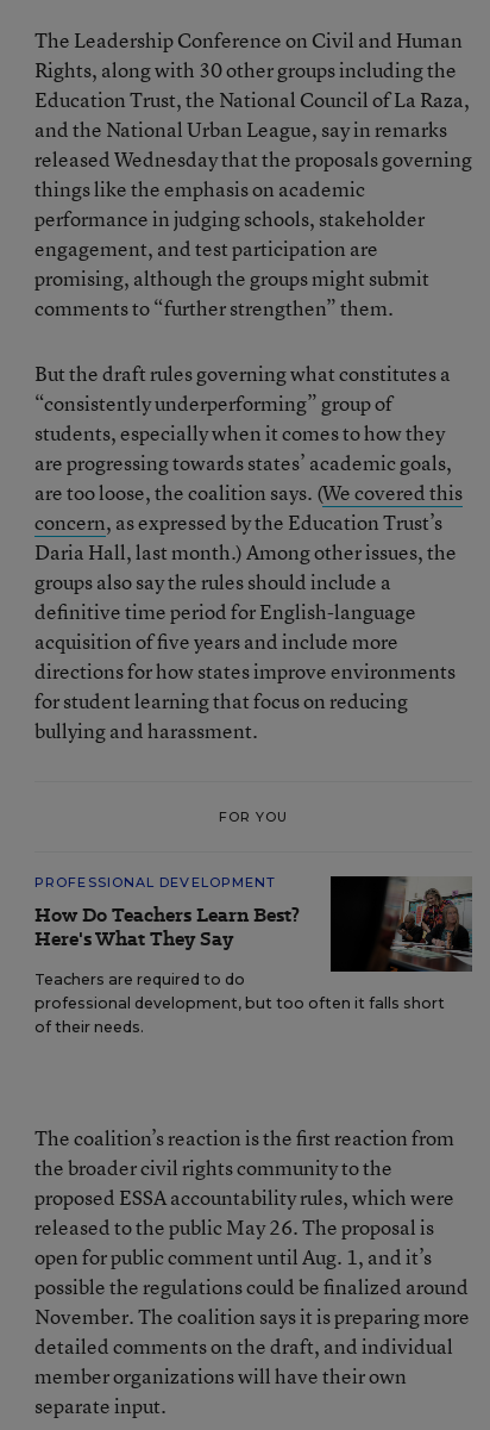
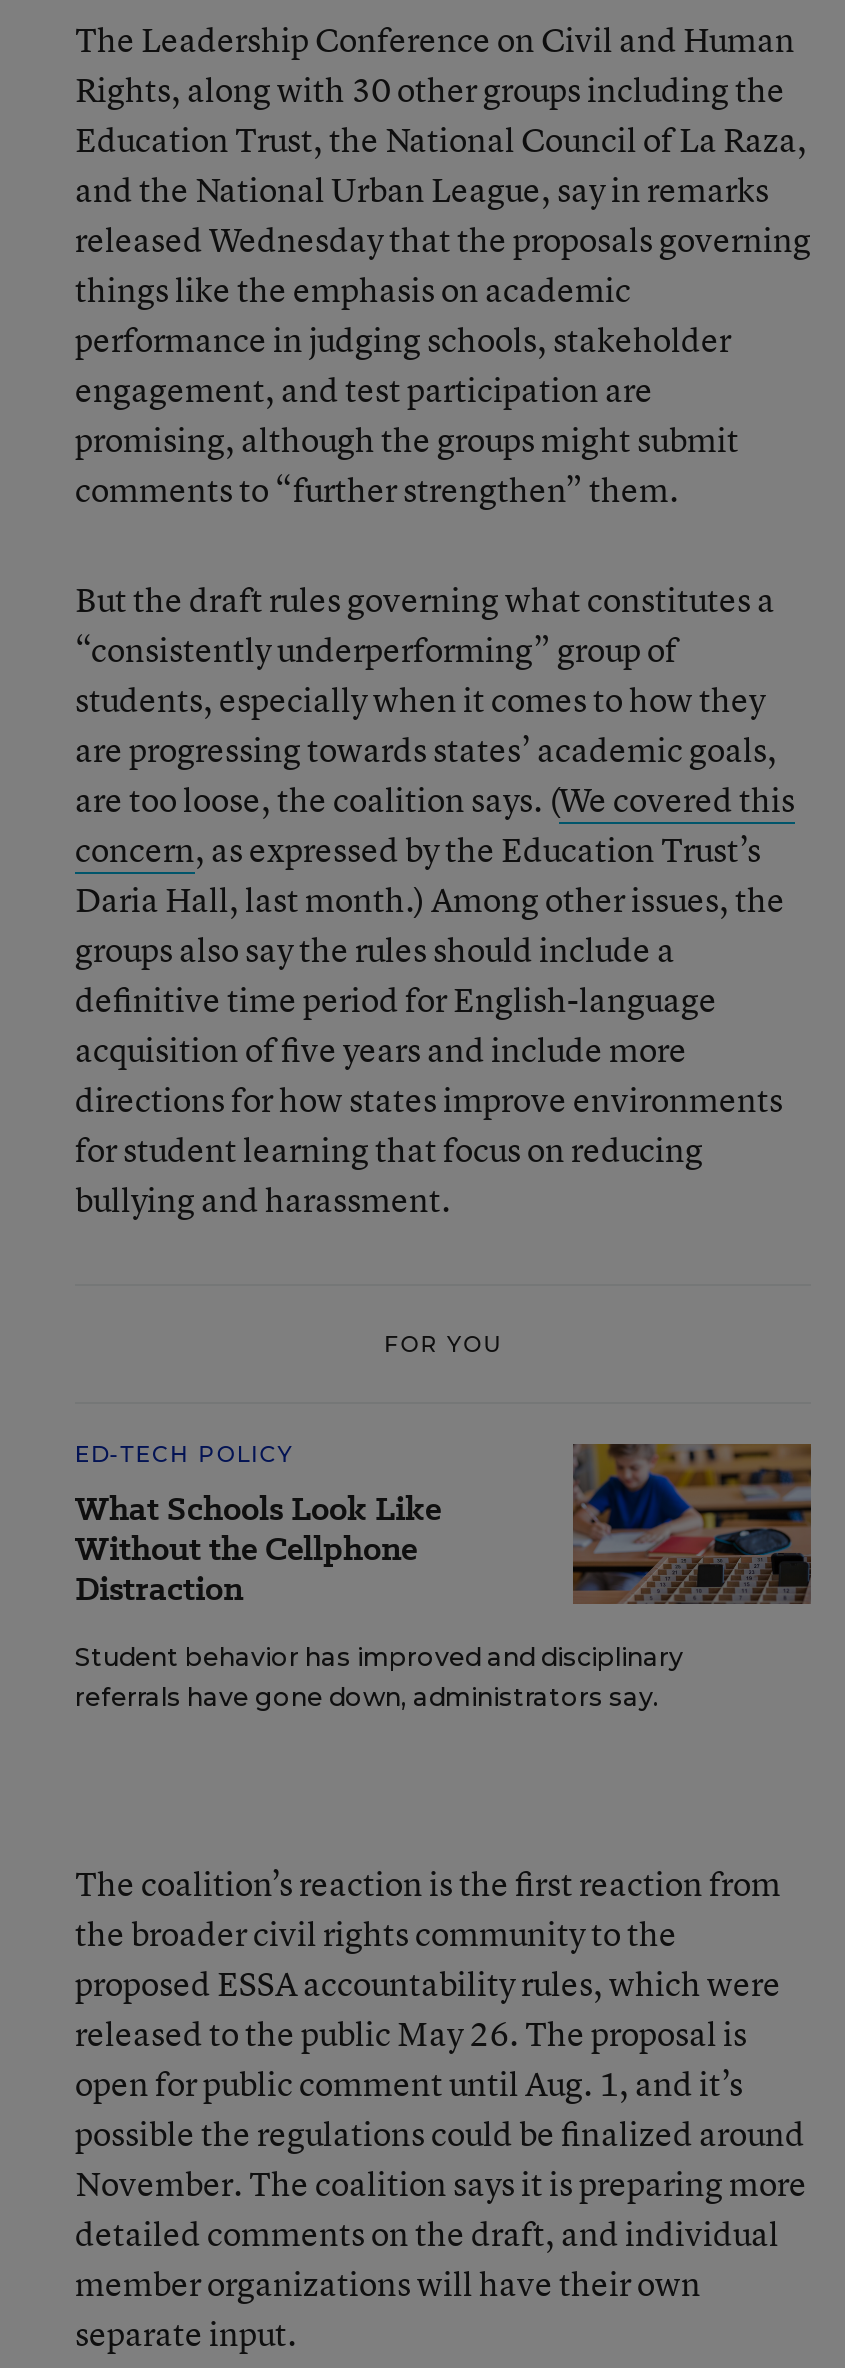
[34,874,300,953] PROFESSIONAL DEVELOPMENT | How Do Teachers Learn Best? | Here's What They Say -> [75,1440,441,1612] ED-TECH POLICY | What Schools Look Like | Without the Cellphone | Distraction
[34,875,473,1036] [image] | Teachers are required to do | professional development, but too often it falls short | of their needs. -> [75,1442,813,1712] [image] | Student behavior has improved and disciplinary | referrals have gone down, administrators say.

